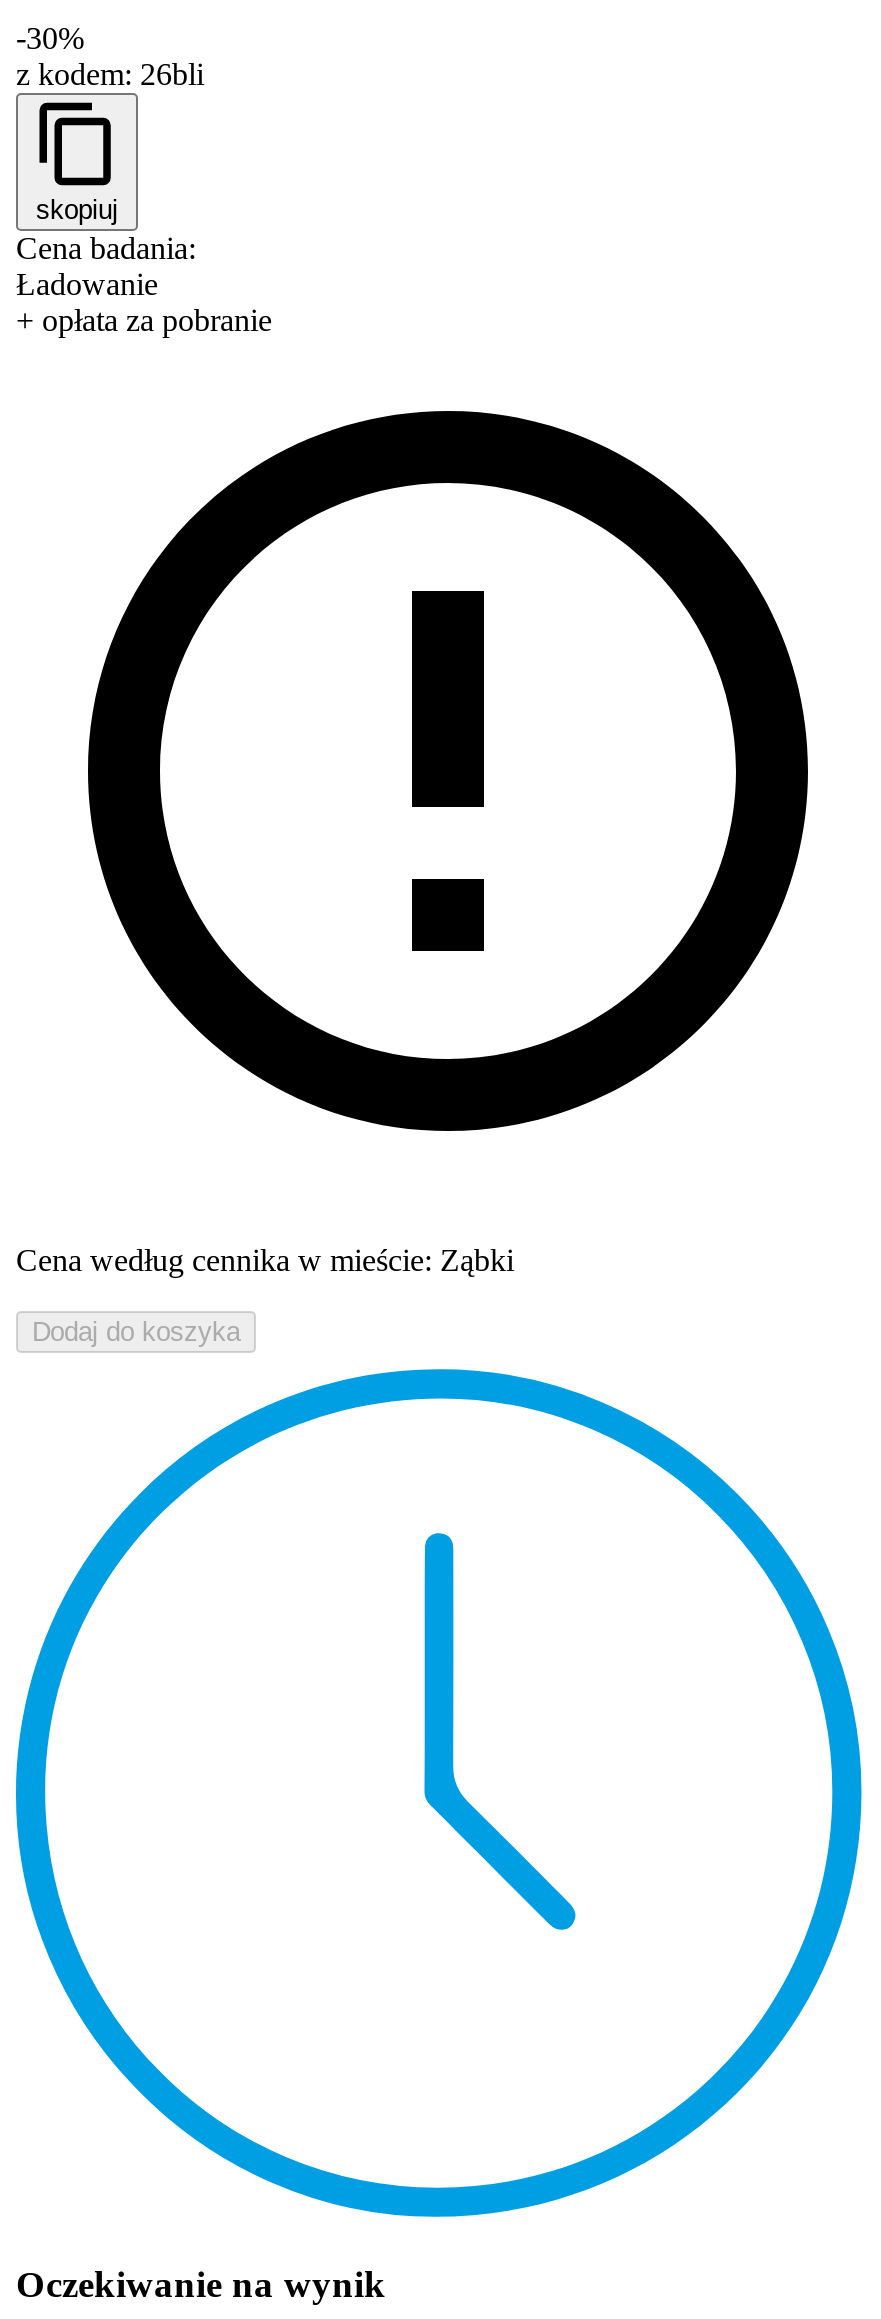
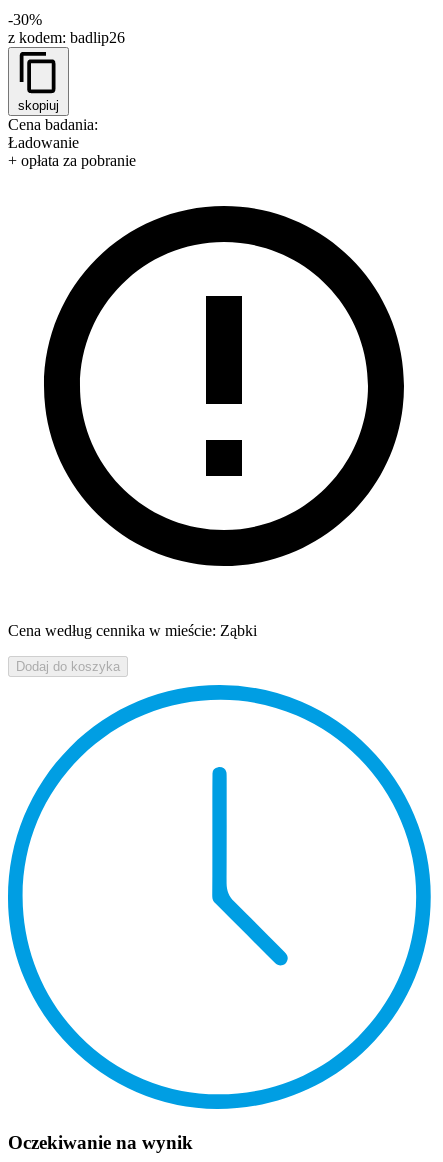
[16,58,204,92] z kodem: 26bli -> [8,29,125,46] z kodem: badlip26

